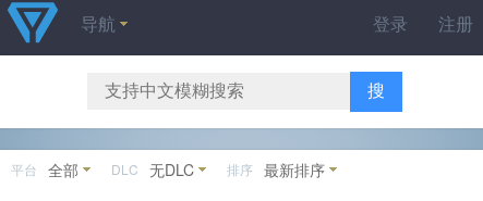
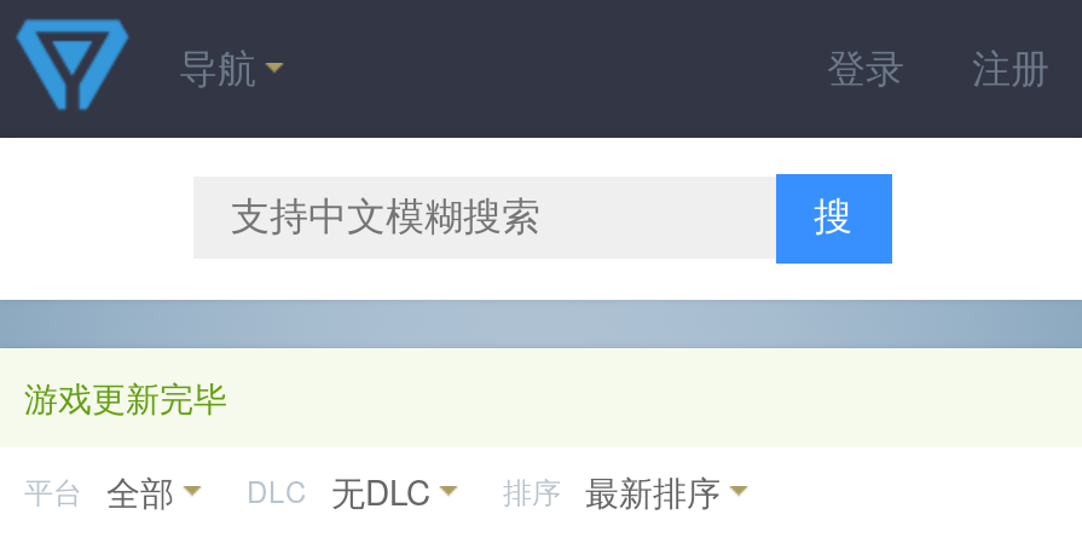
none -> [24,372,227,421] 游戏更新完毕

